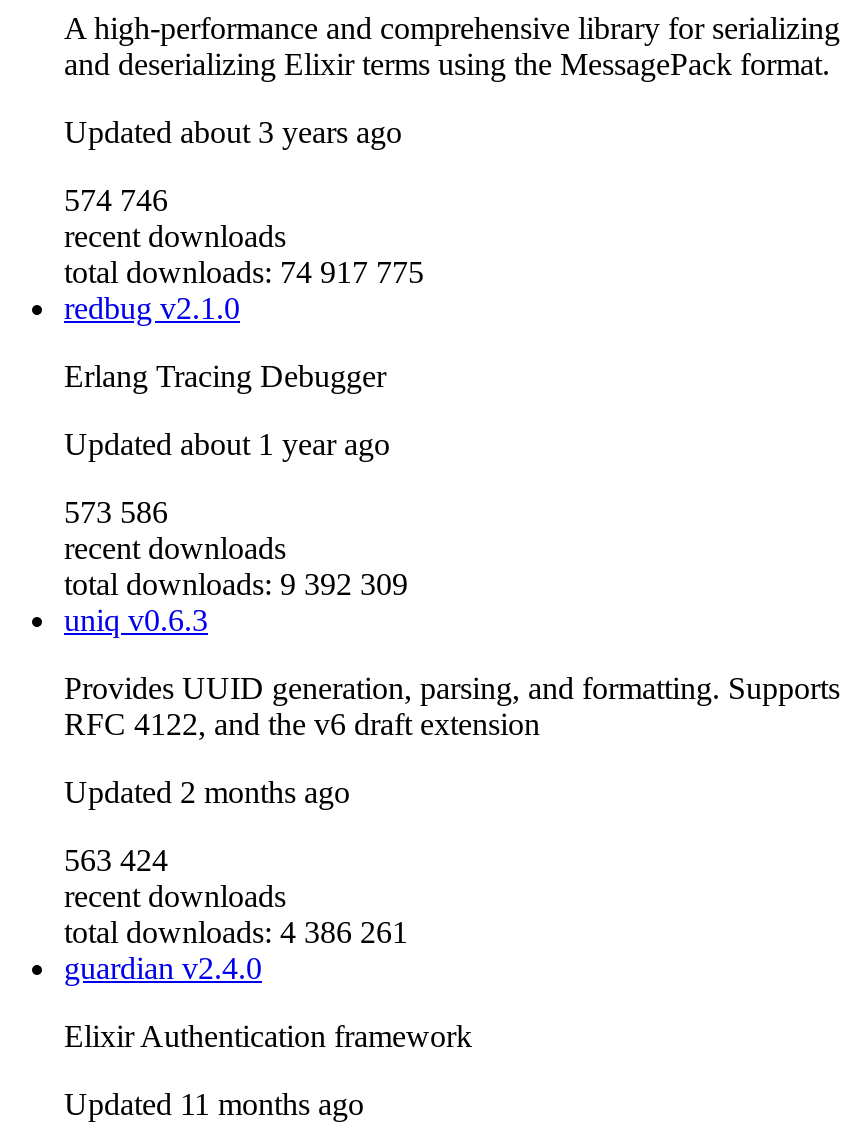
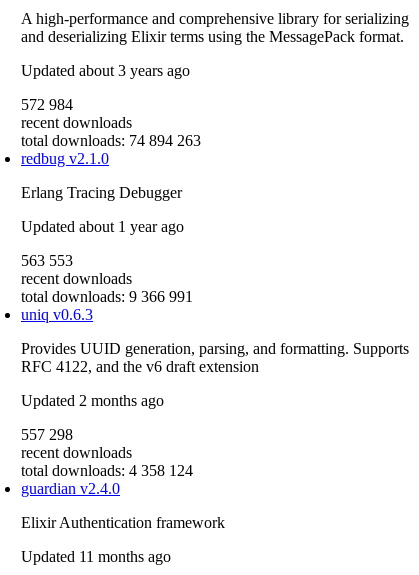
[64,184,168,218] 574 746 -> [21,96,73,113] 572 984
[64,256,424,290] total downloads: 74 917 775 -> [21,132,201,149] total downloads: 74 894 263
[64,496,168,530] 573 586 -> [21,252,73,269] 563 553
[64,568,408,602] total downloads: 9 392 309 -> [21,288,193,305] total downloads: 9 366 991
[64,844,168,878] 563 424 -> [21,426,73,443] 557 298
[64,916,408,950] total downloads: 4 386 261 -> [21,462,193,479] total downloads: 4 358 124

